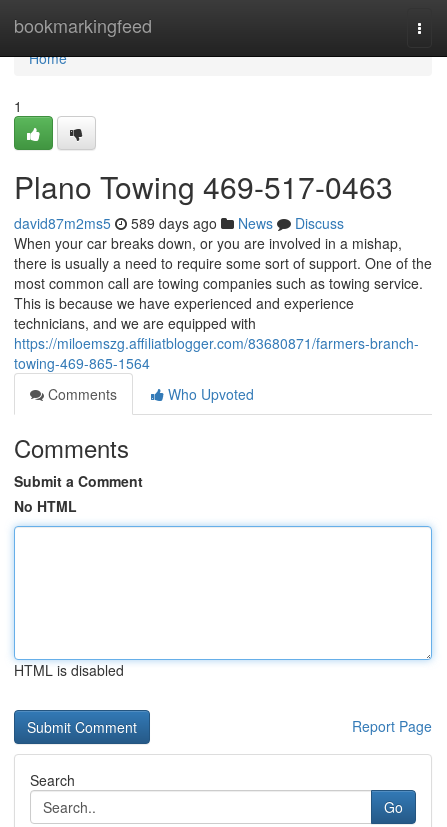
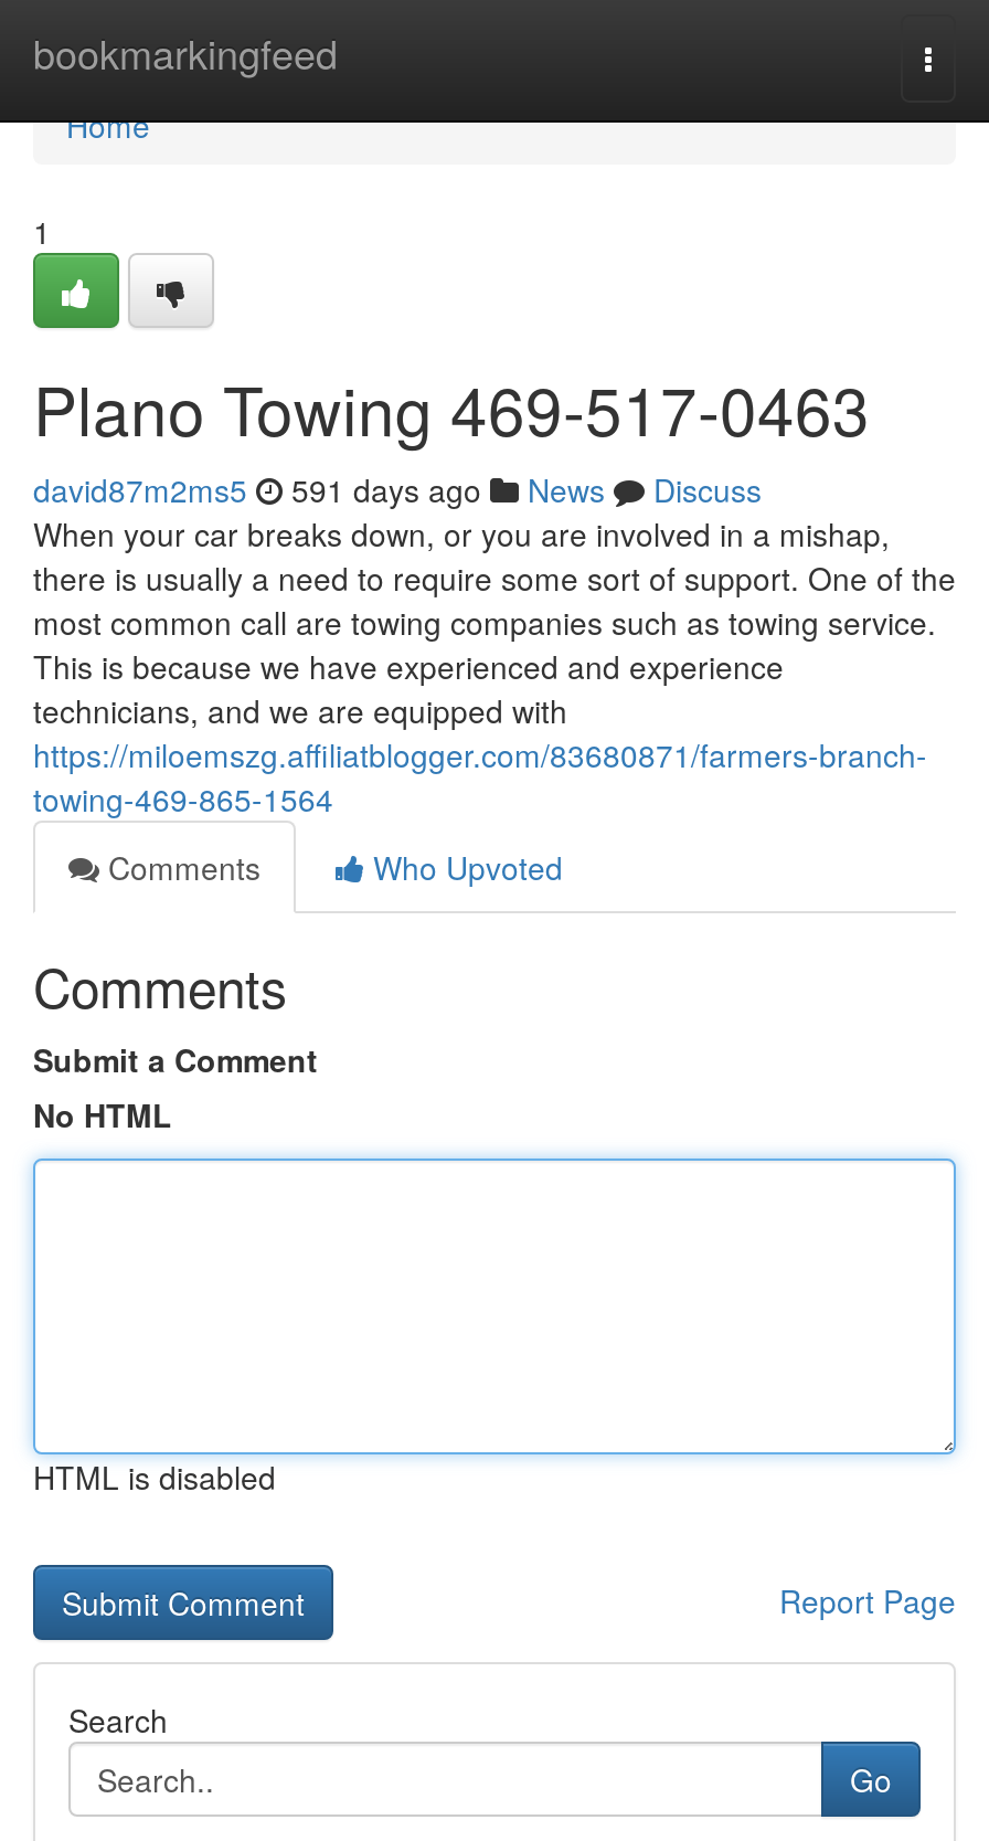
[14,213,344,233] david87m2ms5 589 days ago News Discuss -> [33,467,762,511] david87m2ms5 591 days ago News Discuss

